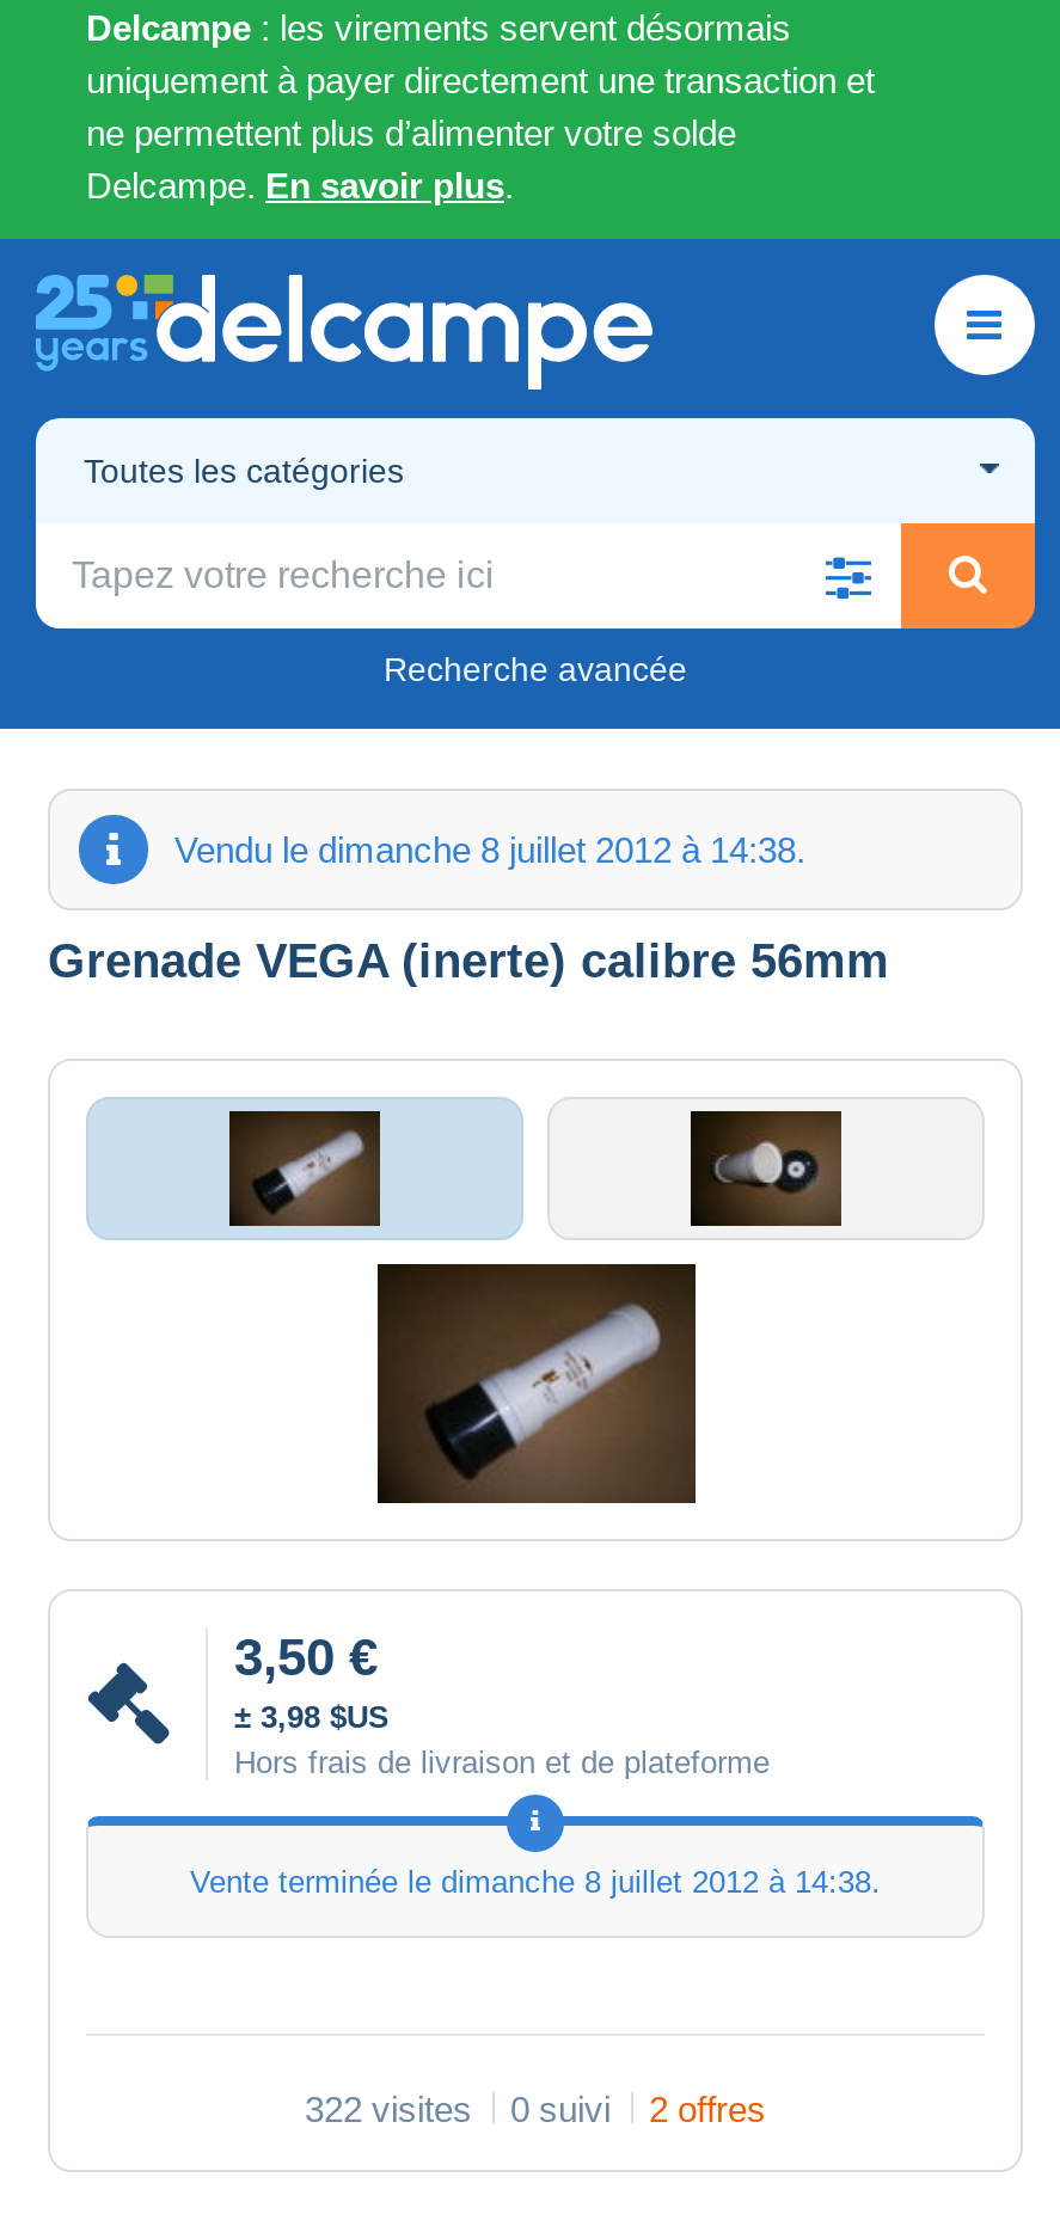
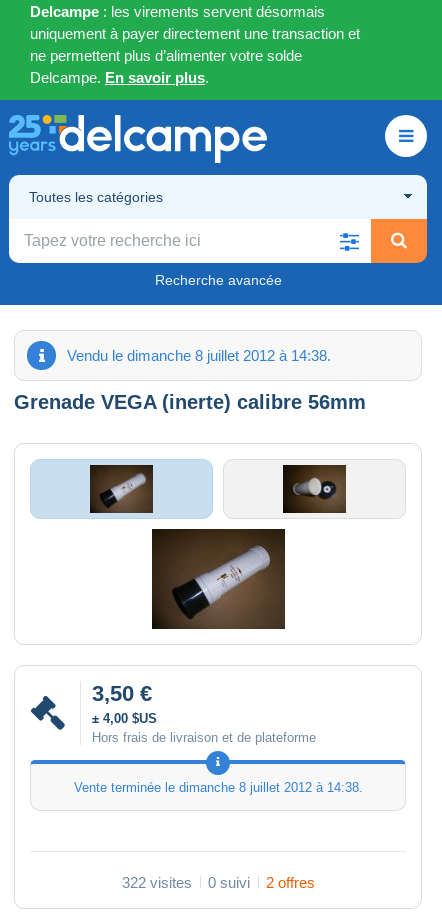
[234,1699,390,1735] ± 3,98 $US -> [92,711,157,726] ± 4,00 $US

